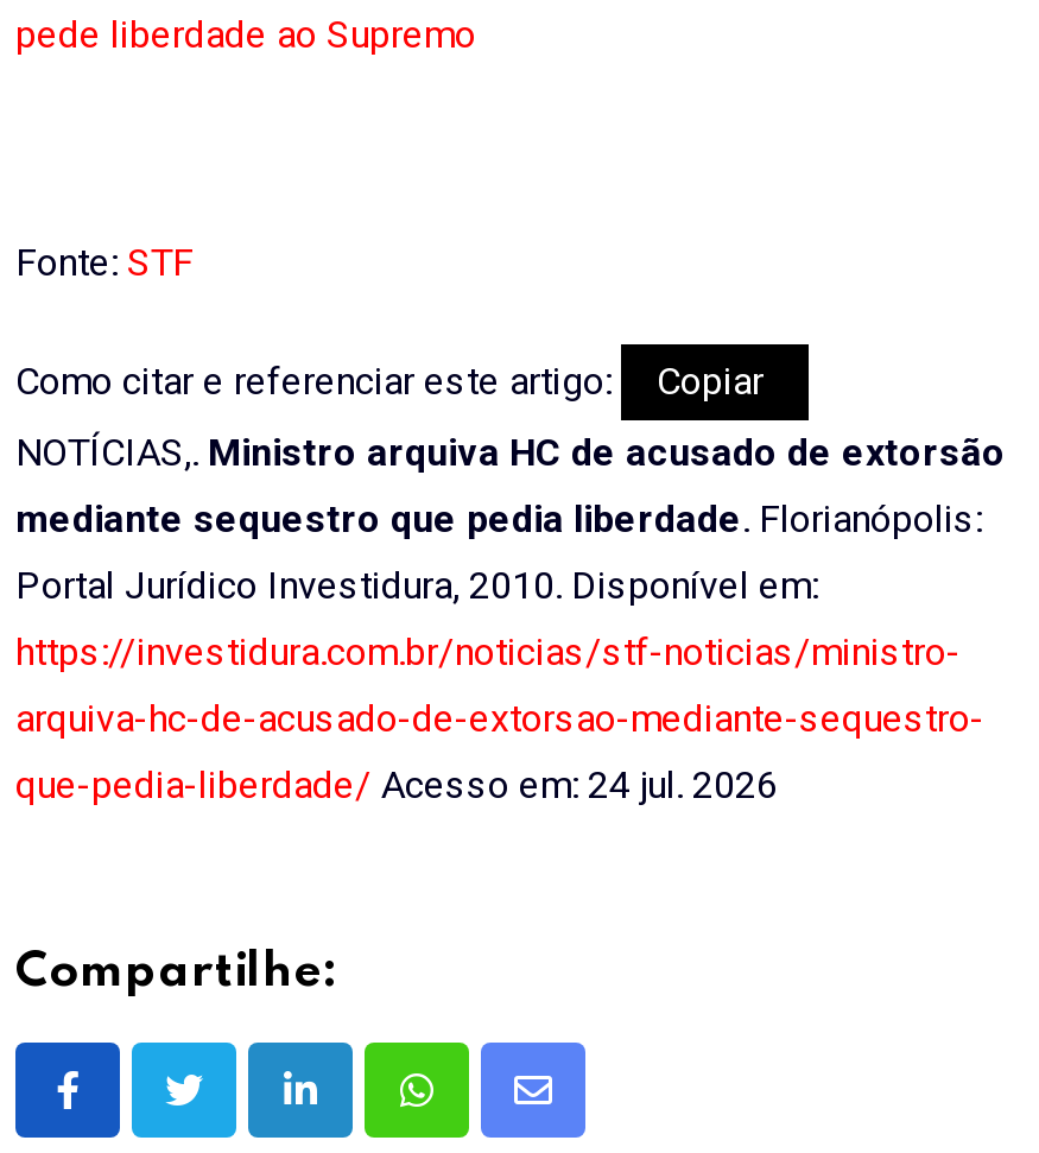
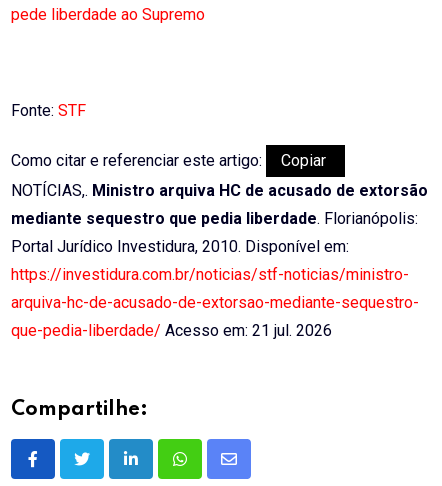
[15,764,778,809] que-pedia-liberdade/ Acesso em: 24 jul. 2026 -> [11,321,332,340] que-pedia-liberdade/ Acesso em: 21 jul. 2026

